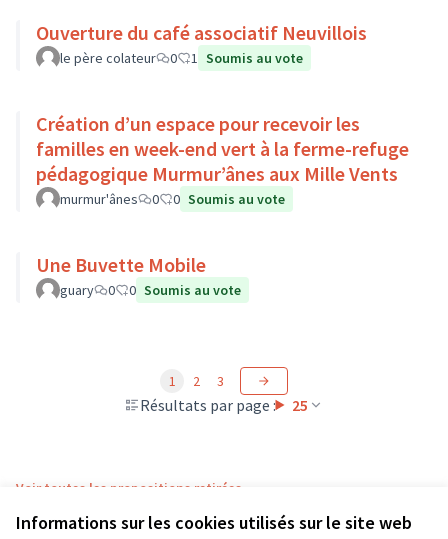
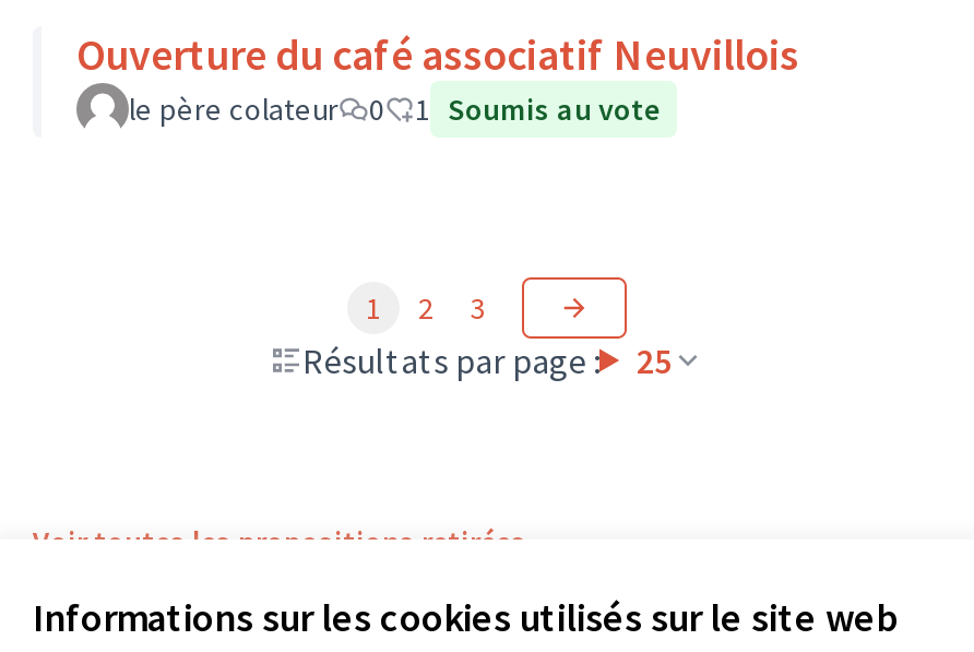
[36,111,409,299] Création d’un espace pour recevoir les | familles en week-end vert à la ferme-refuge | pédagogique Murmur’ânes aux Mille Vents | murmur'ânes | 0 | 0 Soumis au vote | Une Buvette Mobile | guary | 0 | 0 Soumis au vote -> none

